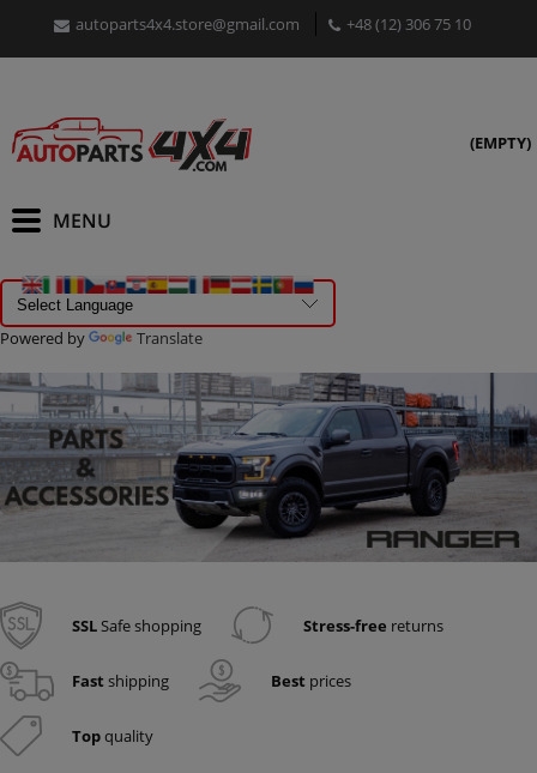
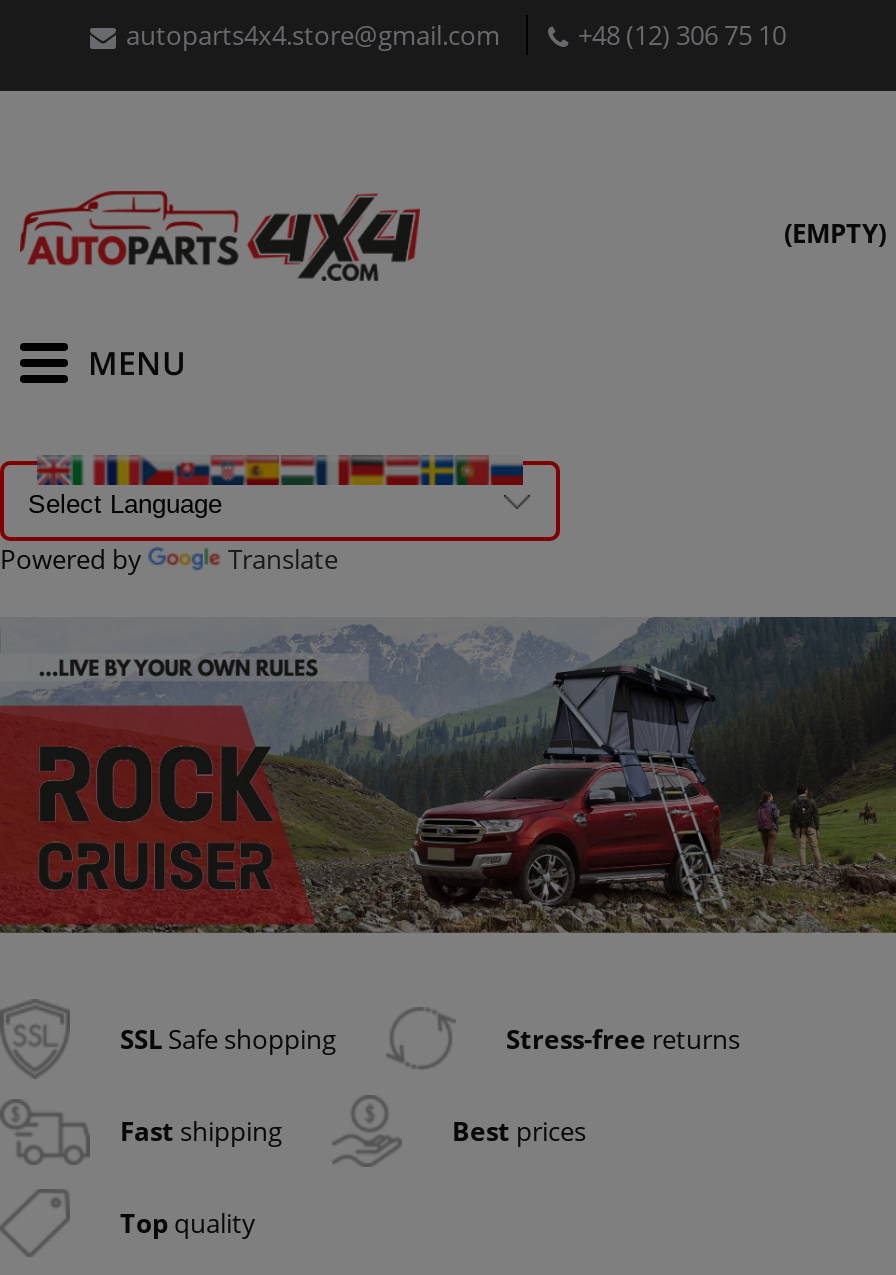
[4,373,533,562] [image] -> [6,615,890,935] [image]

